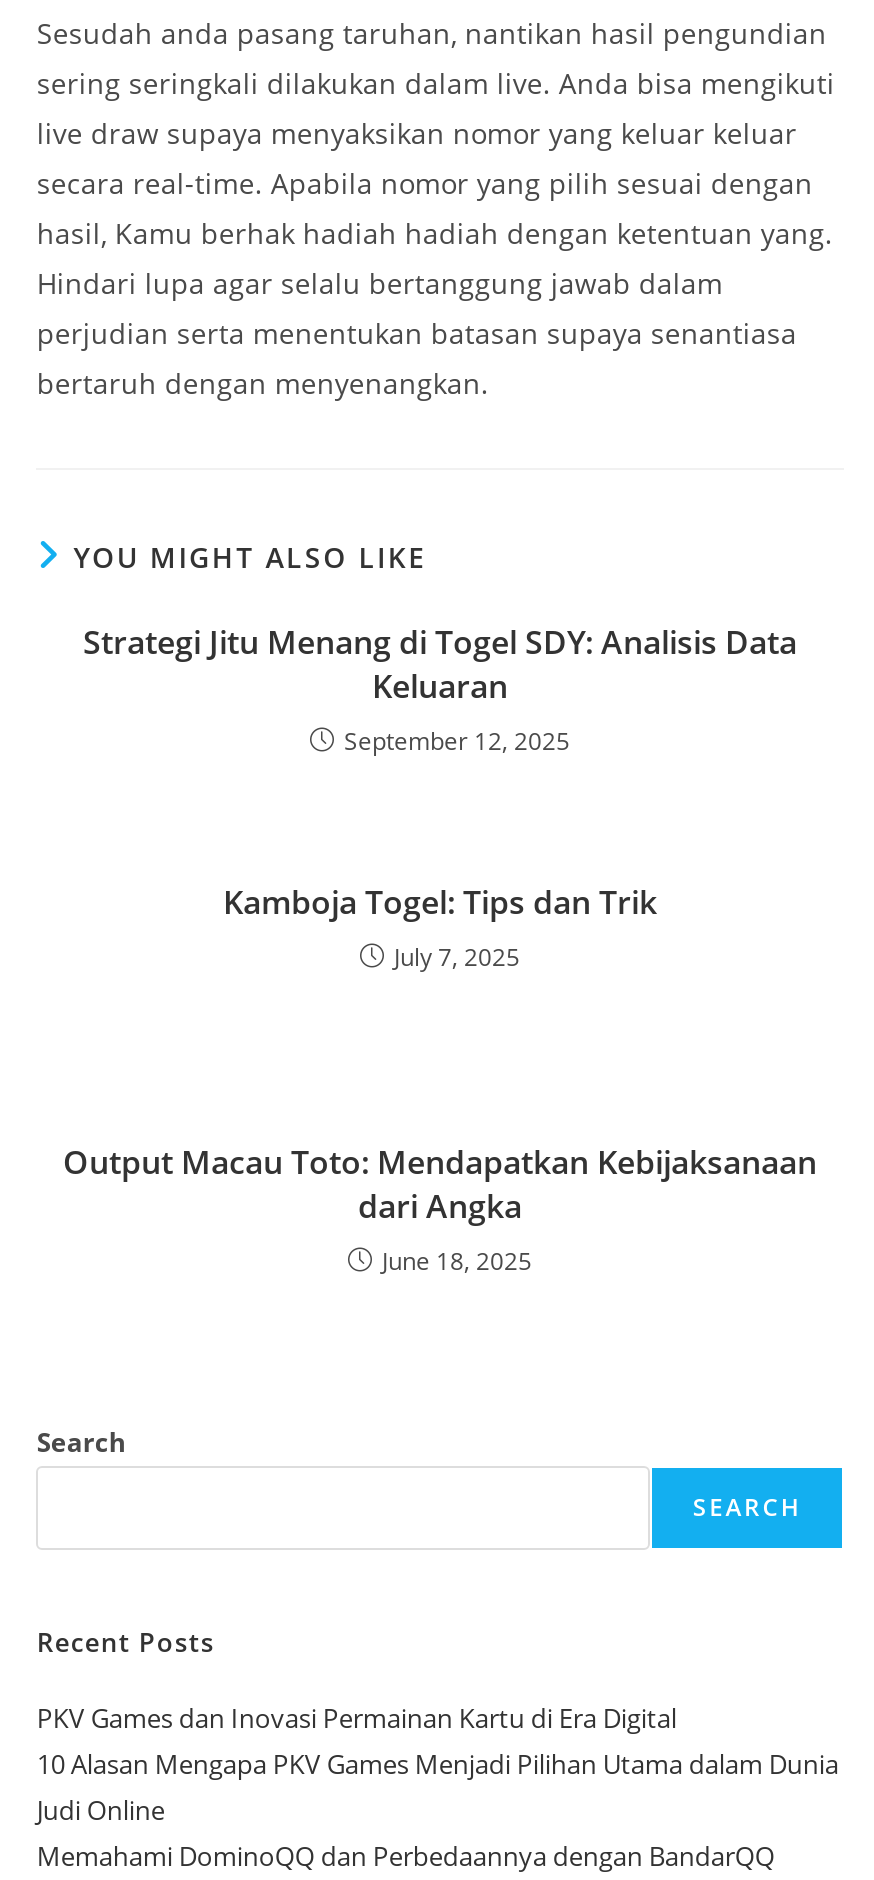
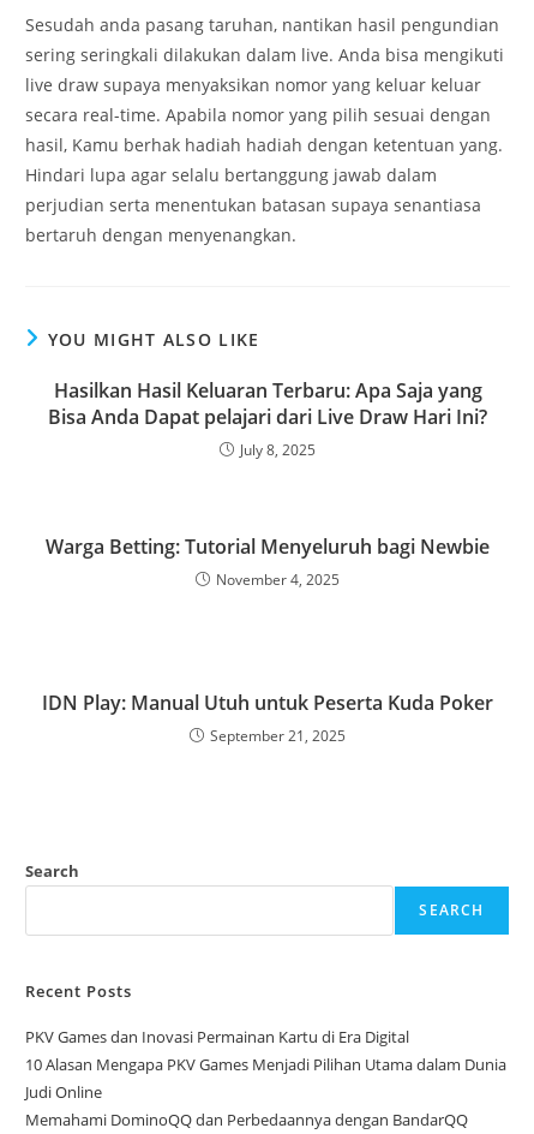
[83,620,797,758] Strategi Jitu Menang di Togel SDY: Analisis Data | Keluaran | September 12, 2025 -> [48,377,487,460] Hasilkan Hasil Keluaran Terbaru: Apa Saja yang | Bisa Anda Dapat pelajari dari Live Draw Hari Ini? | July 8, 2025
[223,880,657,974] Kamboja Togel: Tips dan Trik | July 7, 2025 -> [46,533,490,590] Warga Betting: Tutorial Menyeluruh bagi Newbie | November 4, 2025
[63,1140,817,1278] Output Macau Toto: Mendapatkan Kebijaksanaan | dari Angka | June 18, 2025 -> [42,690,493,746] IDN Play: Manual Utuh untuk Peserta Kuda Poker | September 21, 2025

